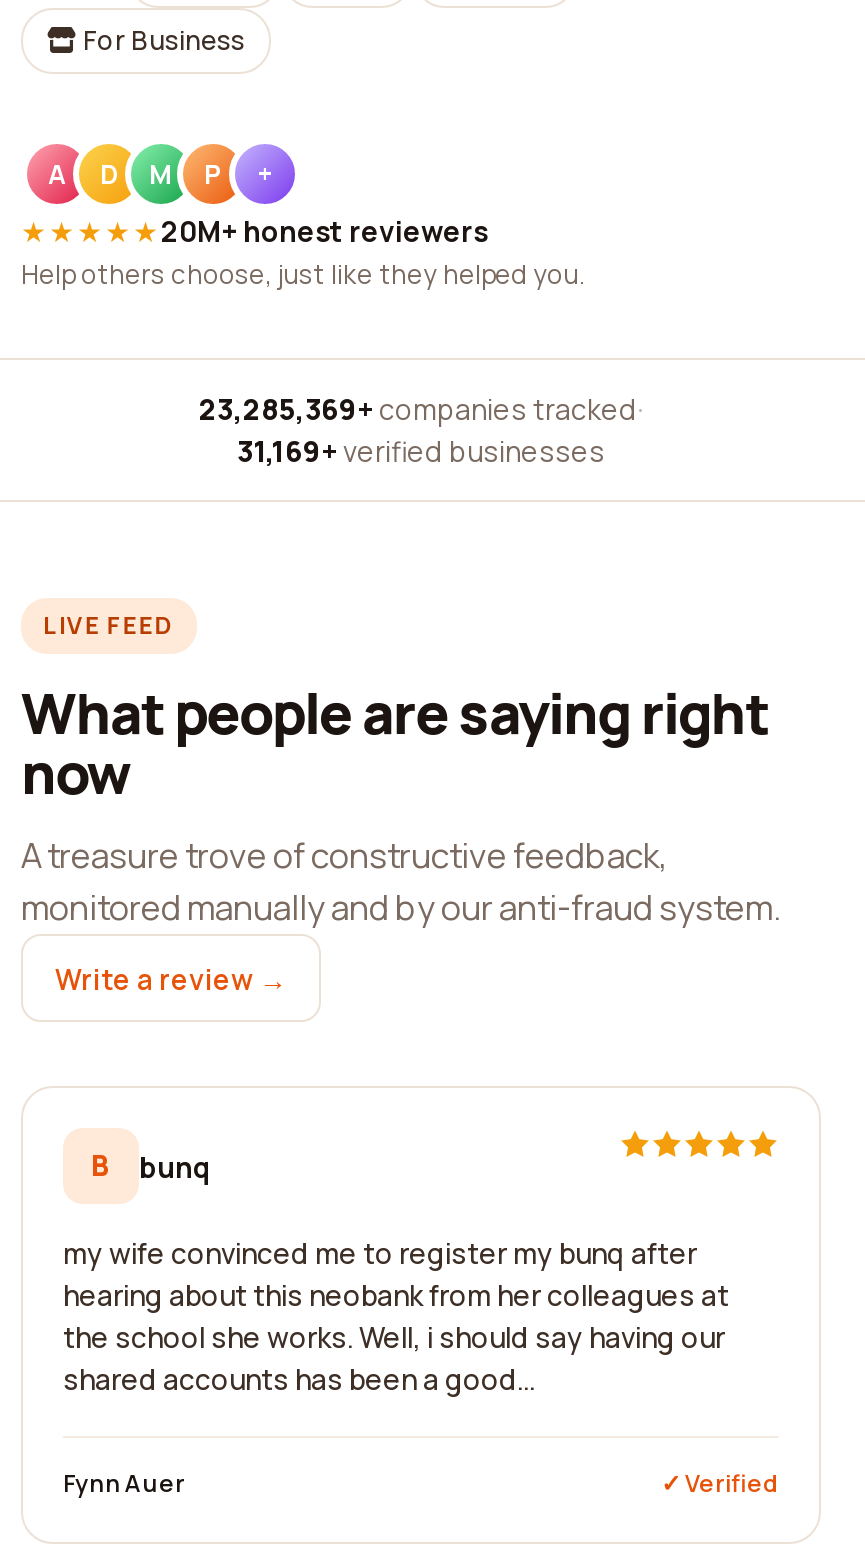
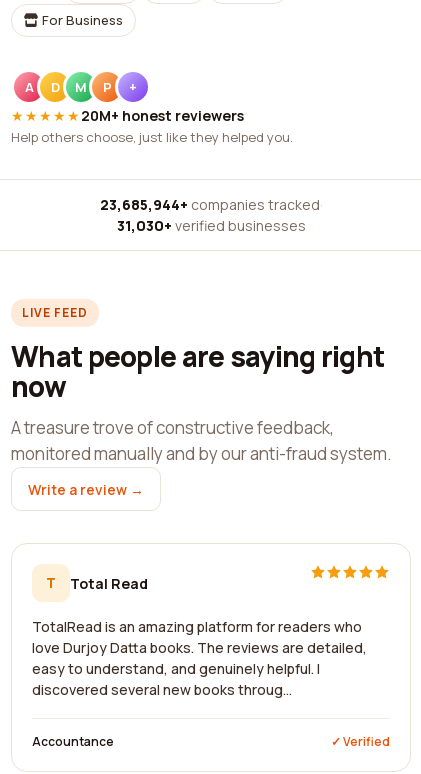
[199,390,643,428] 23,285,369+ companies tracked · -> [99,195,322,214] 23,685,944+ companies tracked ·
[237,432,605,470] 31,169+ verified businesses -> [116,216,305,235] 31,030+ verified businesses
[91,1146,211,1185] B | bunq -> [46,573,148,592] T | Total Read
[63,1234,729,1398] my wife convinced me to register my bunq after | hearing about this neobank from her colleagues at | the school she works. Well, i should say having our | shared accounts has been a good... -> [32,617,367,699] TotalRead is an amazing platform for readers who | love Durjoy Datta books. The reviews are detailed, | easy to understand, and genuinely helpful. I | discovered several new books throug...
[63,1466,185,1500] Fynn Auer -> [32,733,114,750] Accountance

